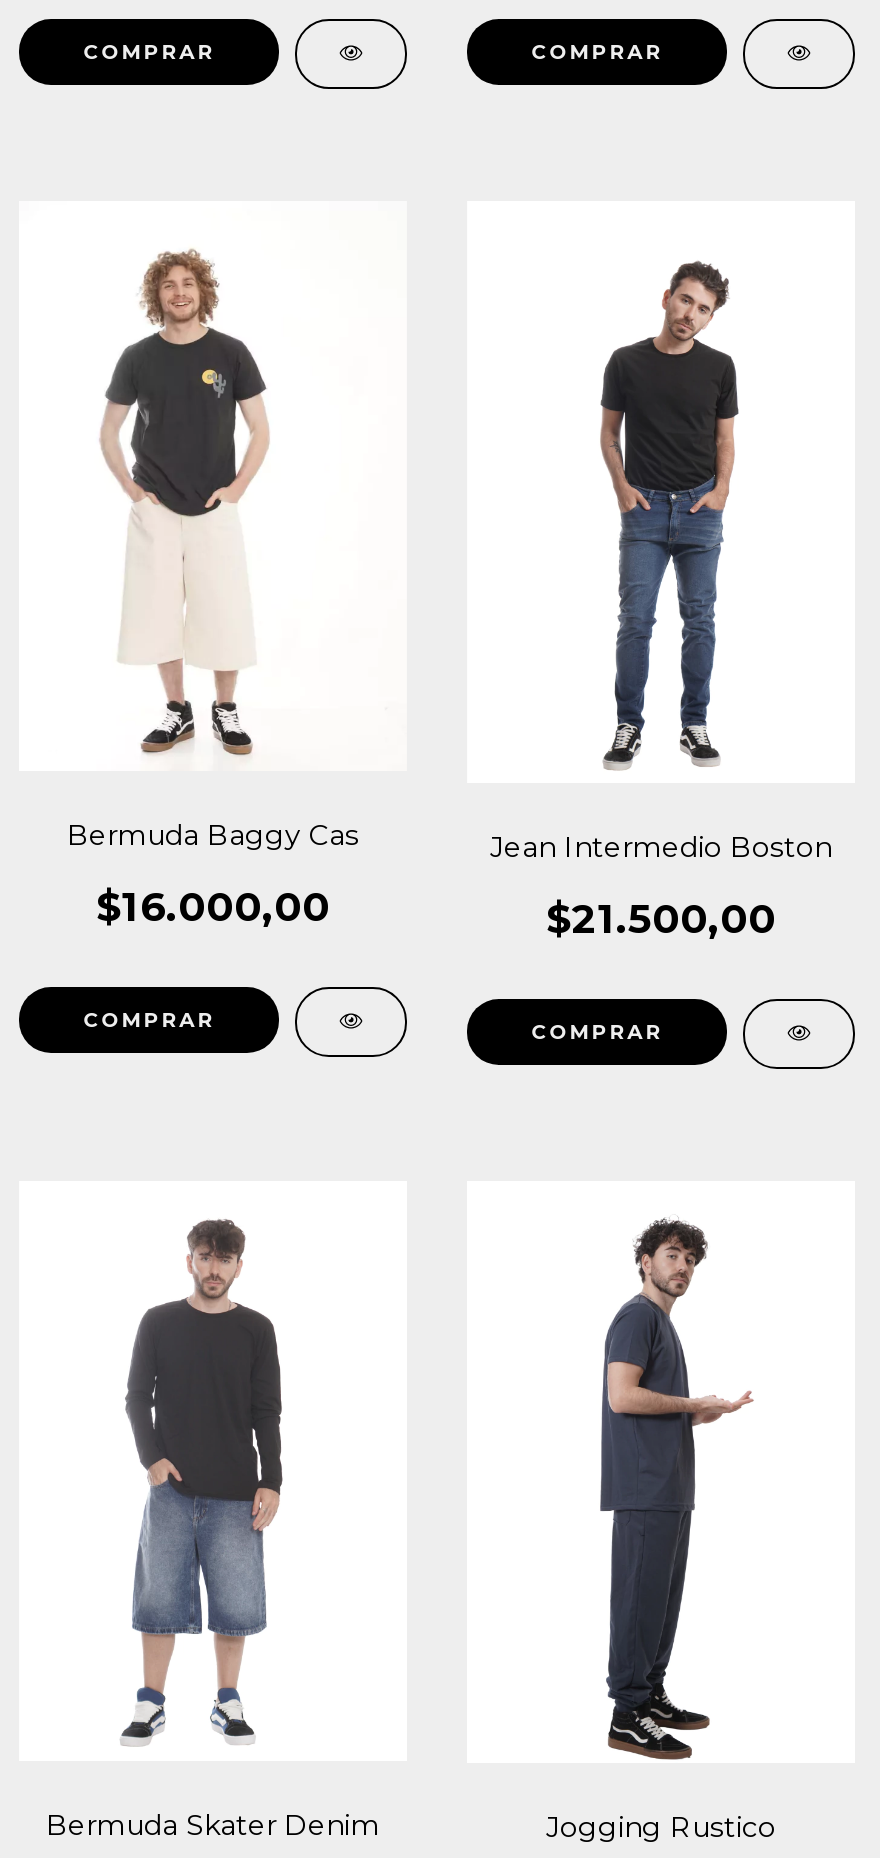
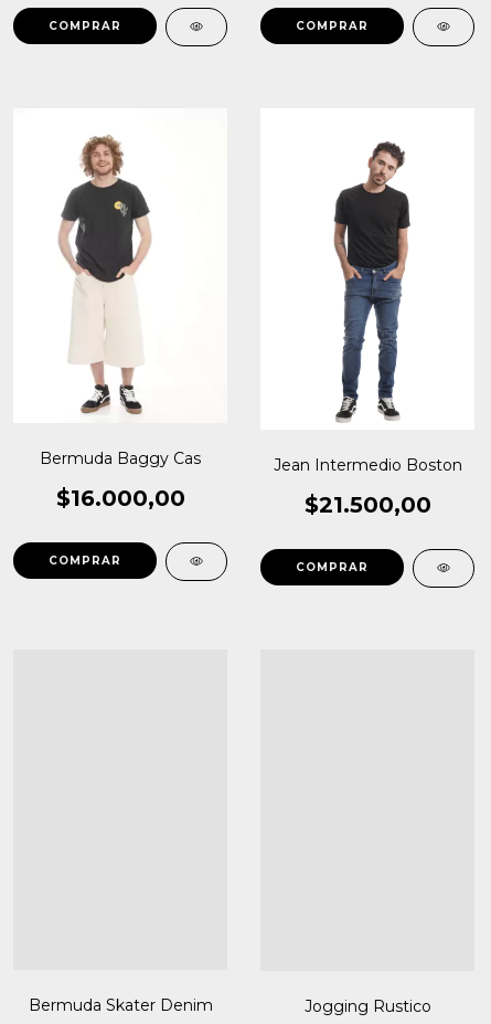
[121,1219,283,1741] [image] -> none
[599,1219,751,1761] [image] -> none

